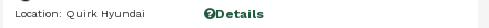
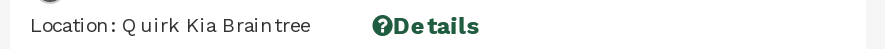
[14,8,145,19] Location: Quirk Hyundai -> [30,14,310,36] Location: Quirk Kia Braintree

